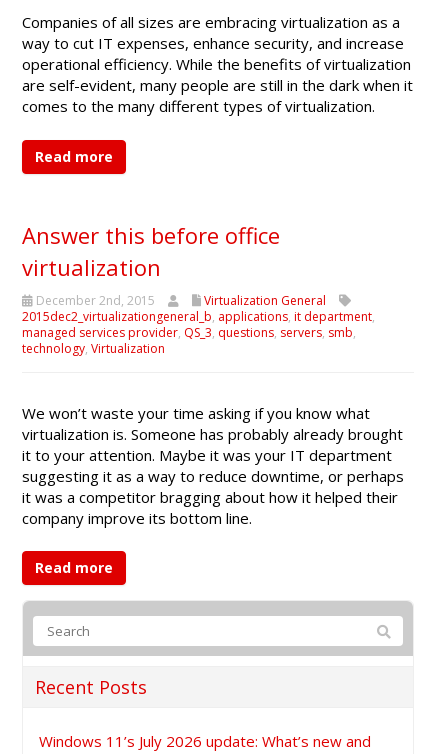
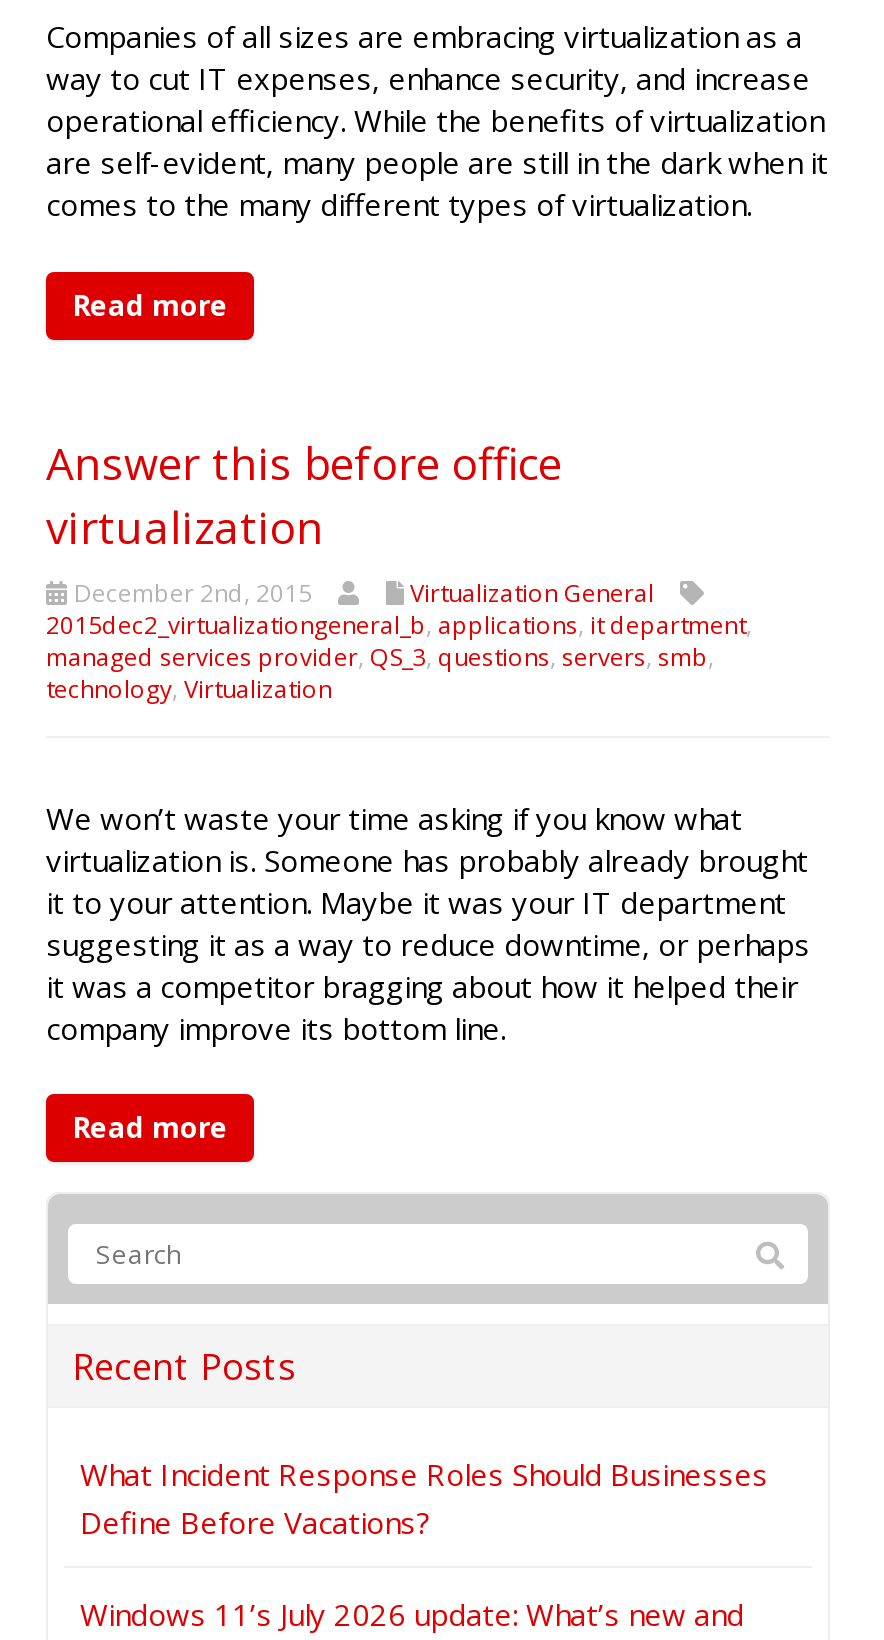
none -> [80,1454,768,1542] What Incident Response Roles Should Businesses | Define Before Vacations?

